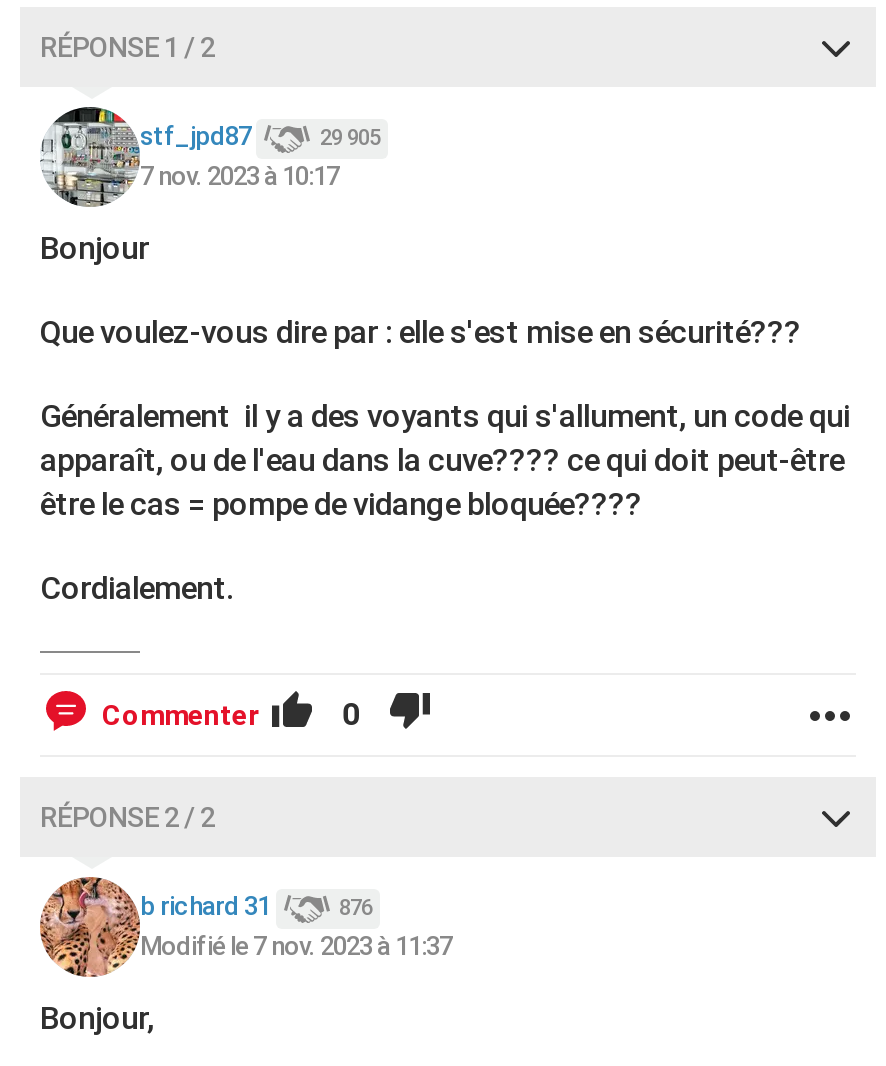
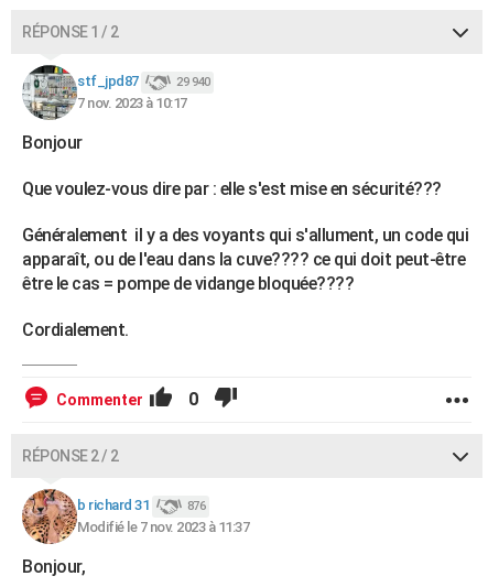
[320,125,380,151] 29 905 -> [176,75,209,89] 29 940

